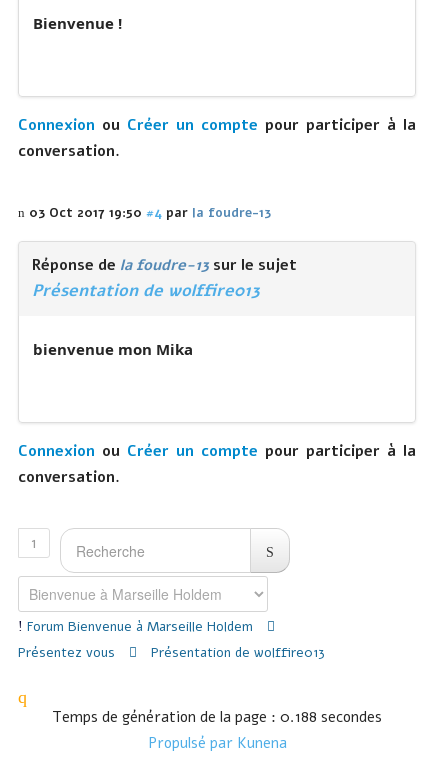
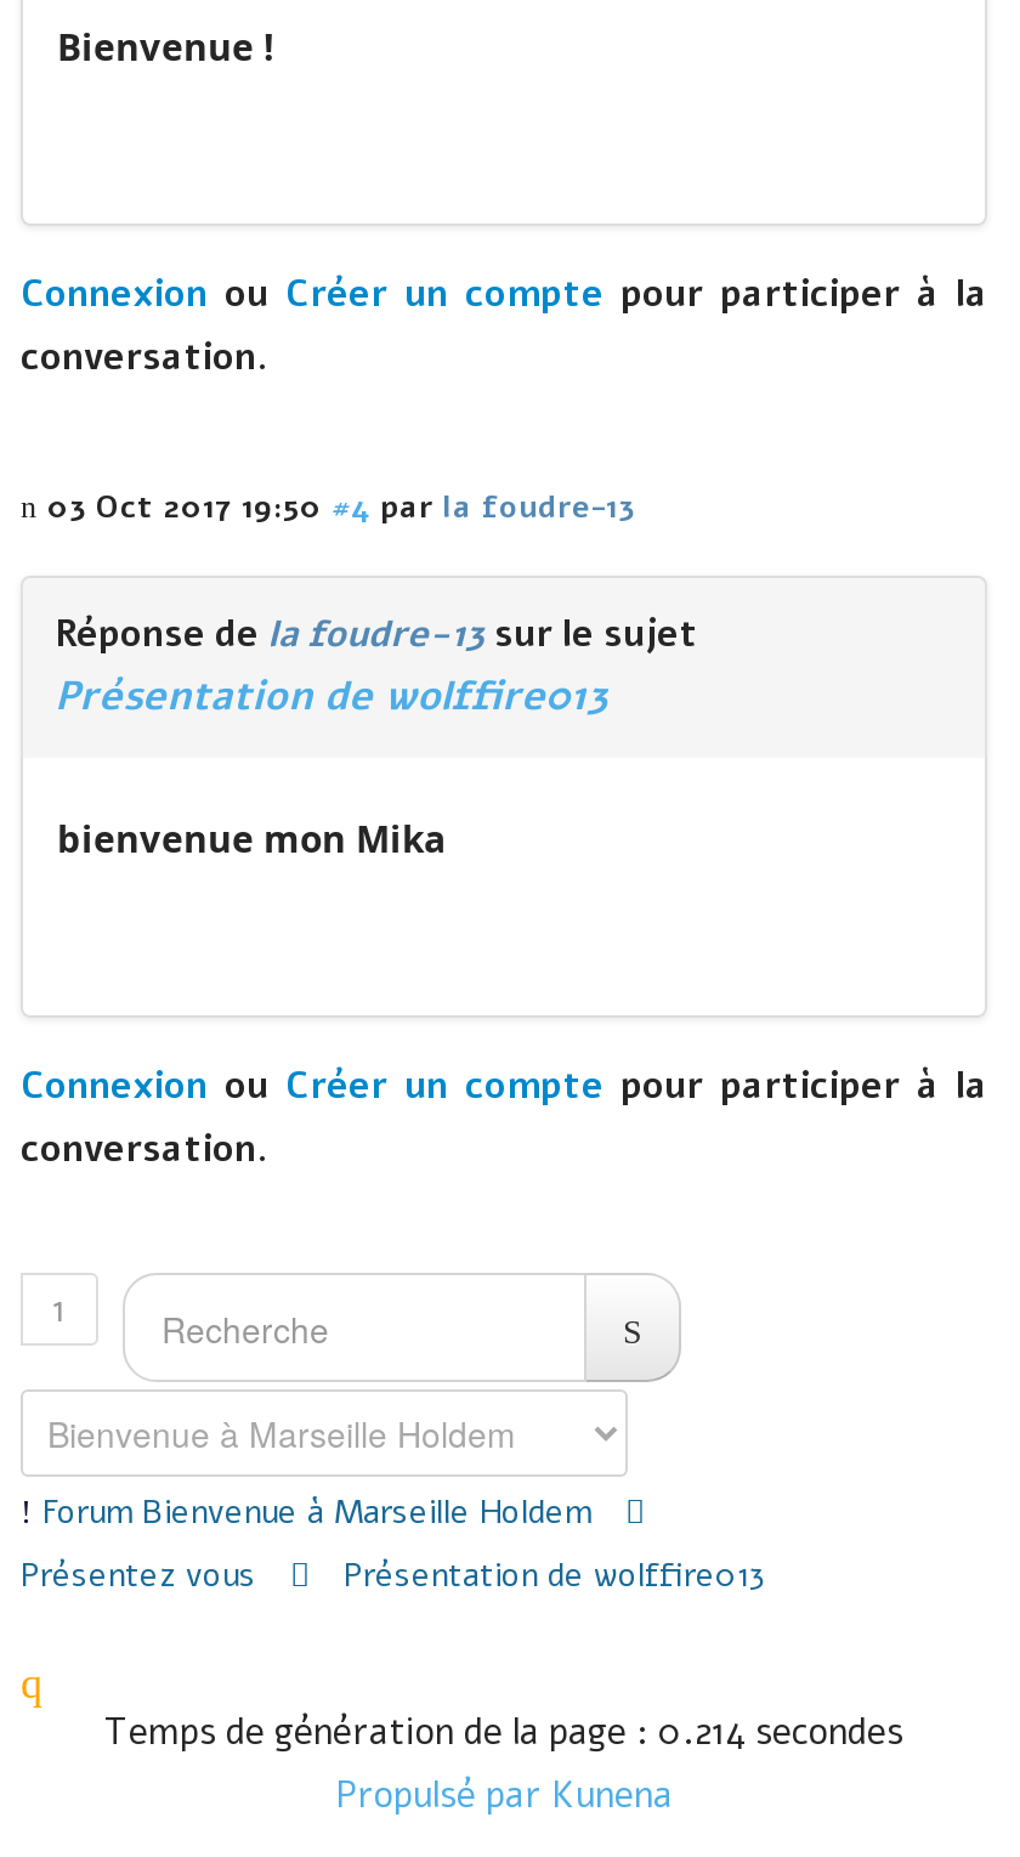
[52,707,382,727] Temps de génération de la page : 0.188 secondes -> [104,1708,903,1756] Temps de génération de la page : 0.214 secondes

